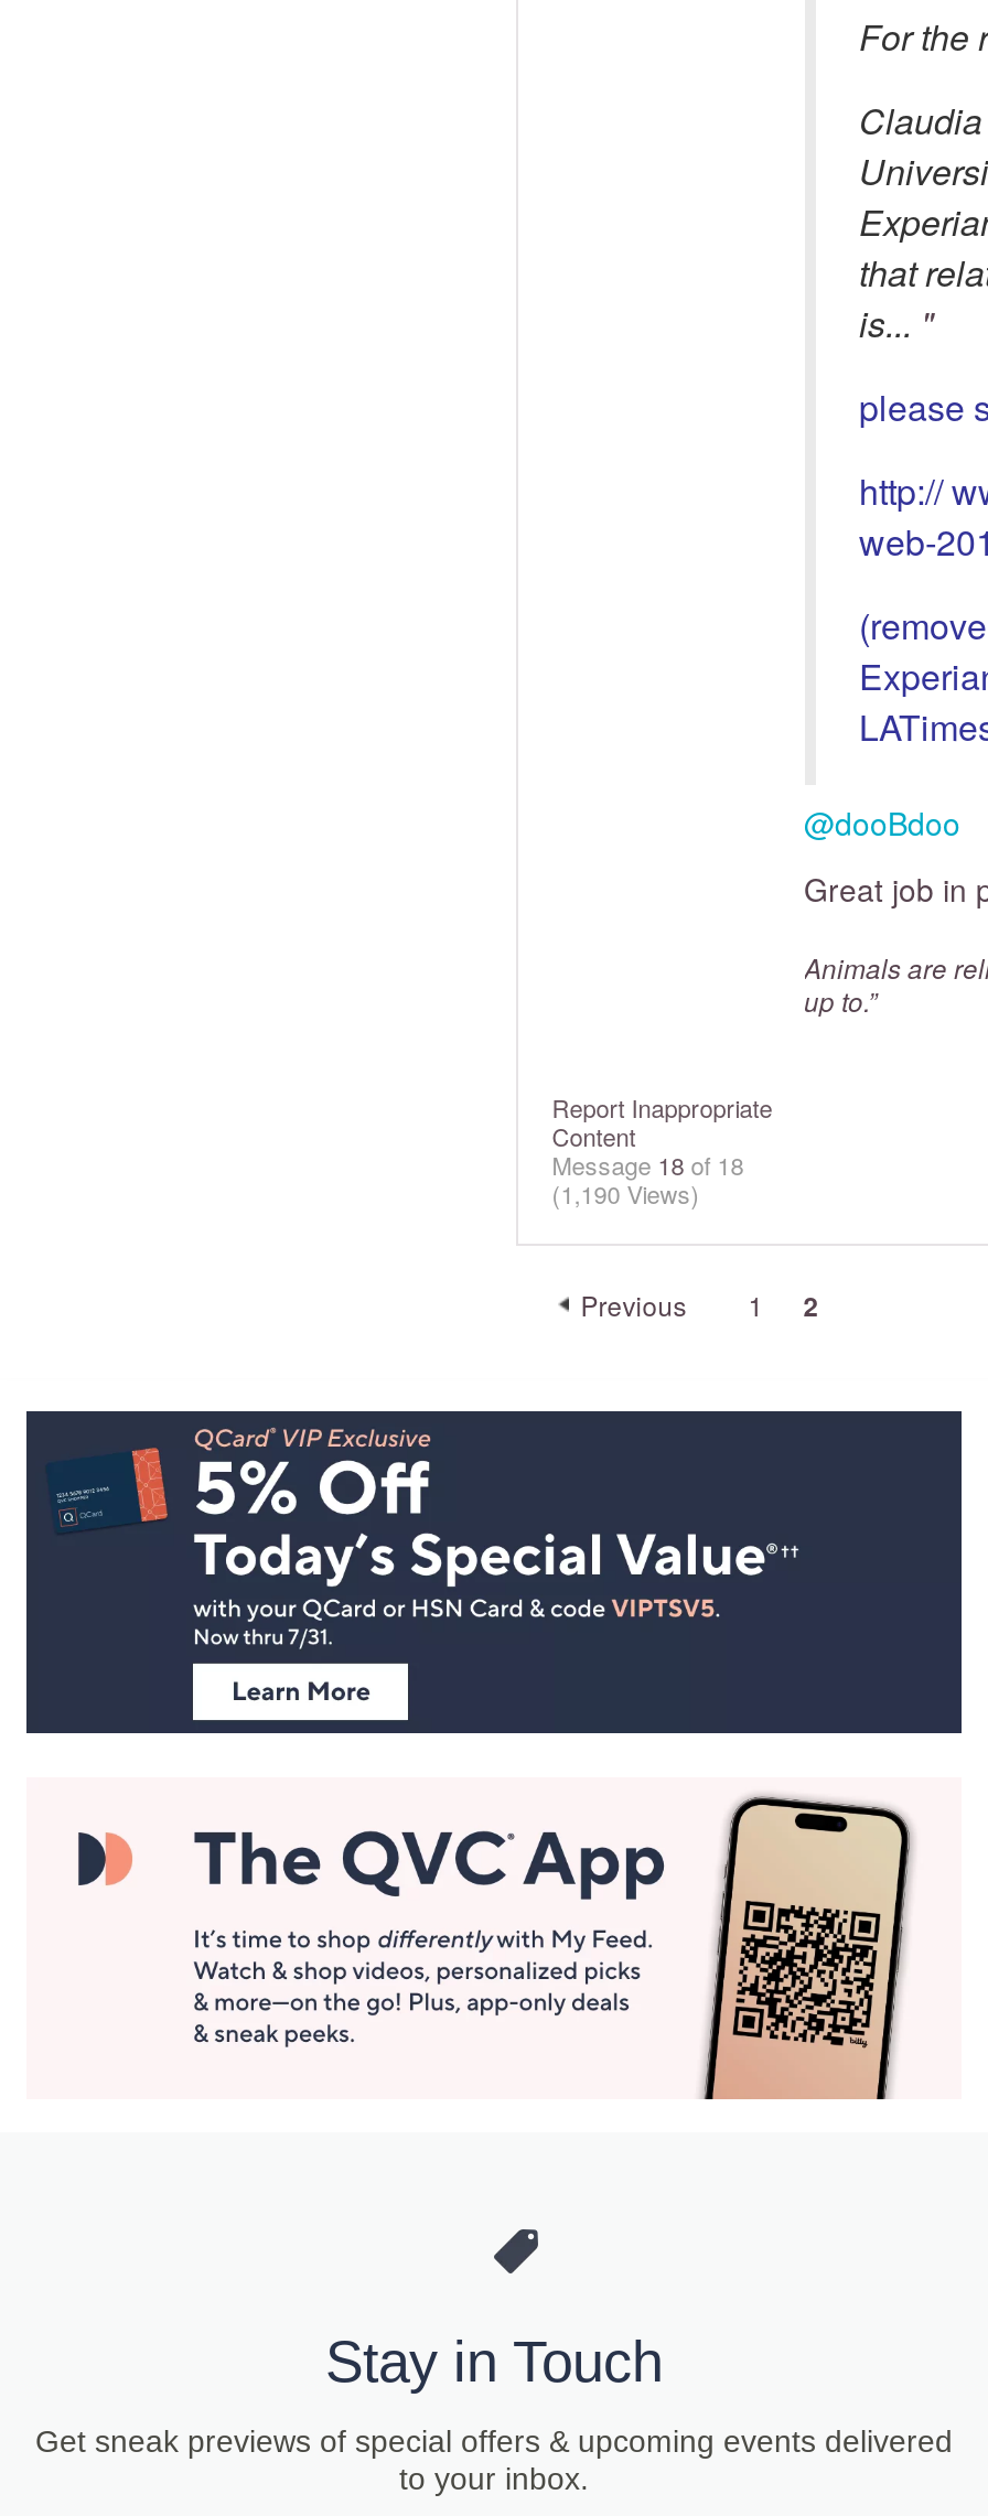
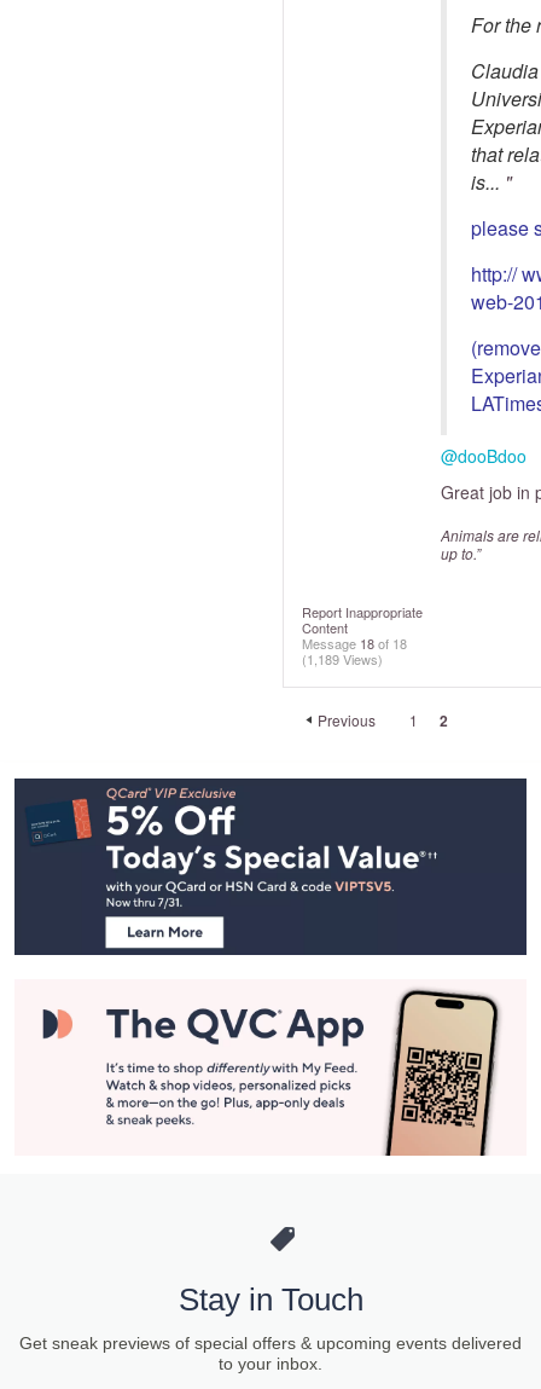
[552,1175,700,1211] (1,190 Views) -> [302,649,383,669] (1,189 Views)

